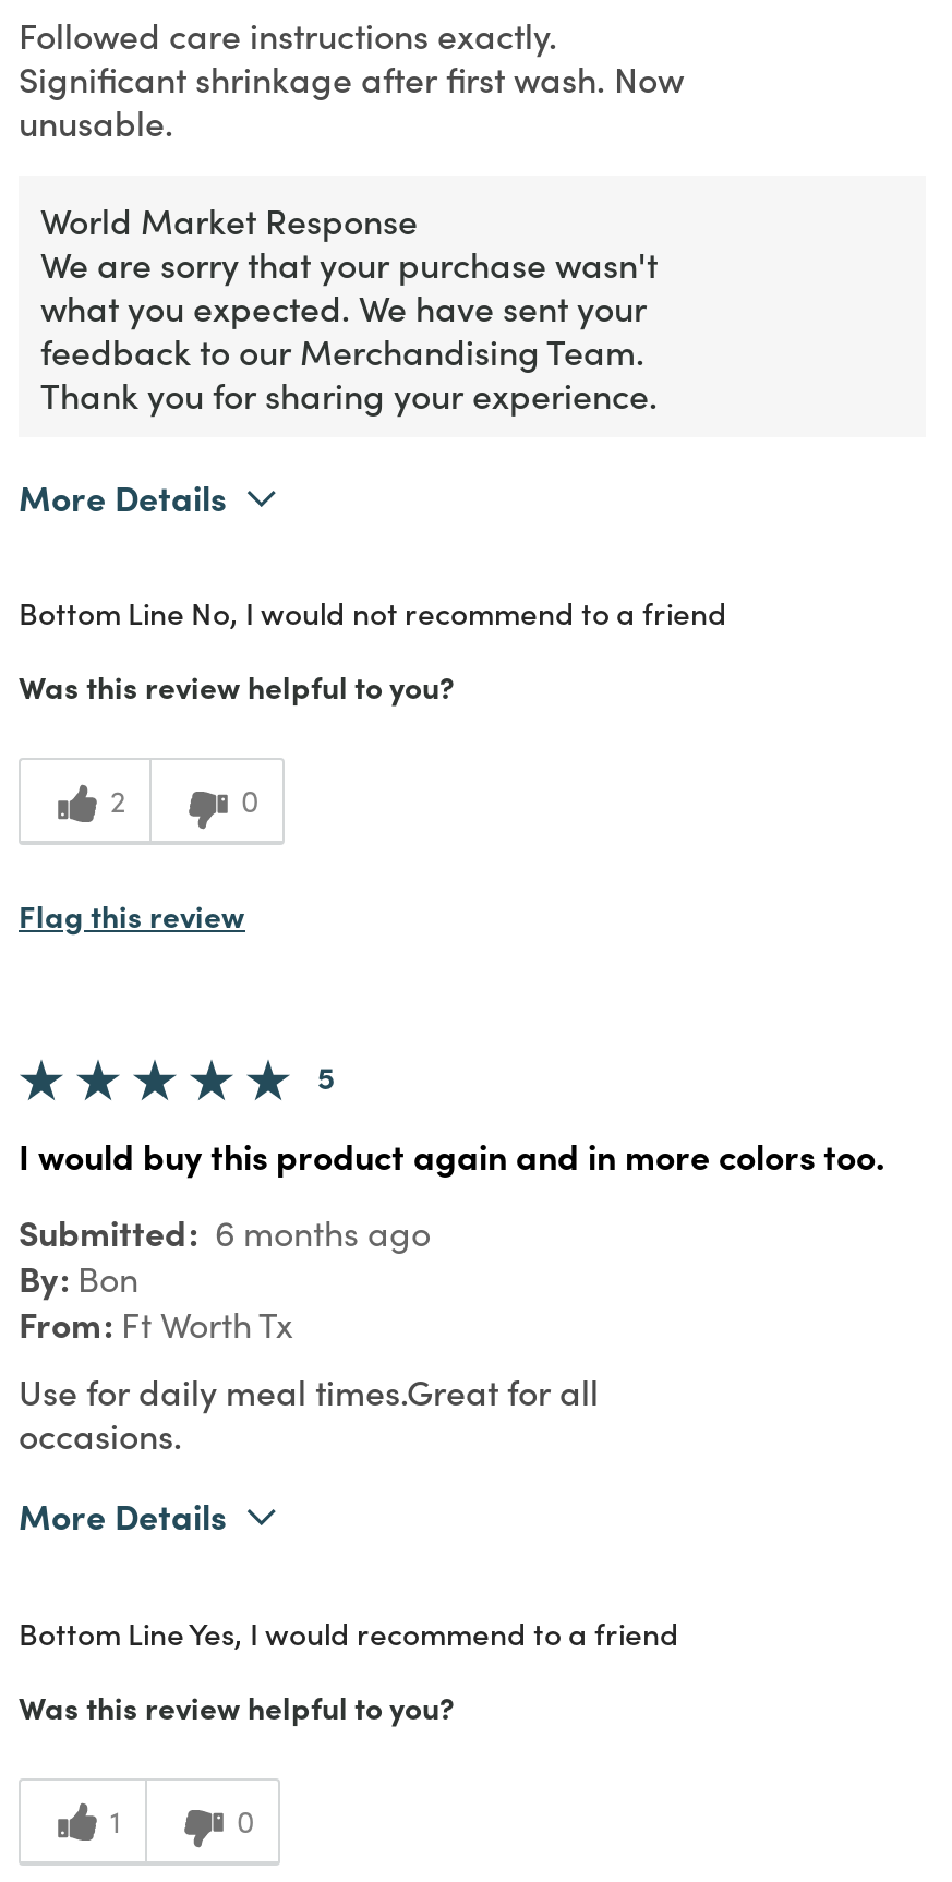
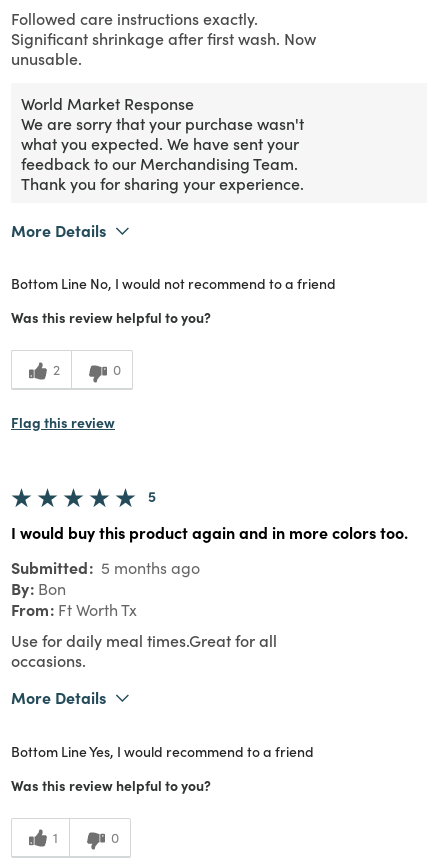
[19,1208,431,1256] Submitted 6 months ago -> [11,556,200,578] Submitted 5 months ago

